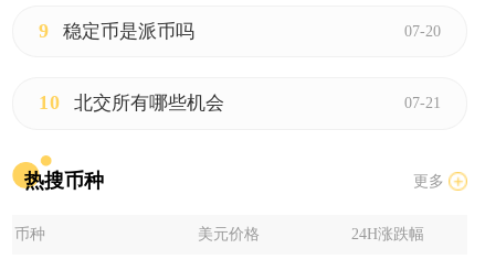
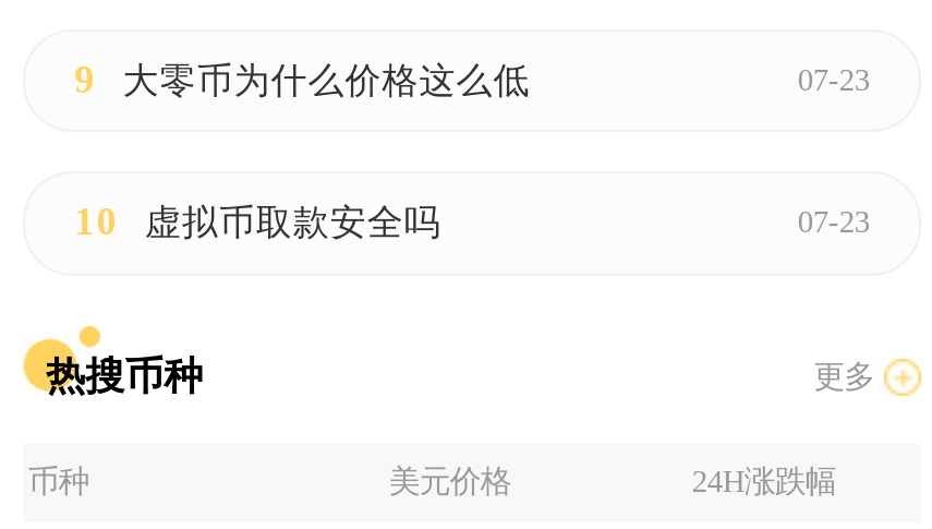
[63,21,441,42] 稳定币是派币吗 | 07-20 -> [123,60,870,102] 大零币为什么价格这么低 | 07-23
[74,93,441,114] 北交所有哪些机会 | 07-21 -> [145,203,870,244] 虚拟币取款安全吗 | 07-23

